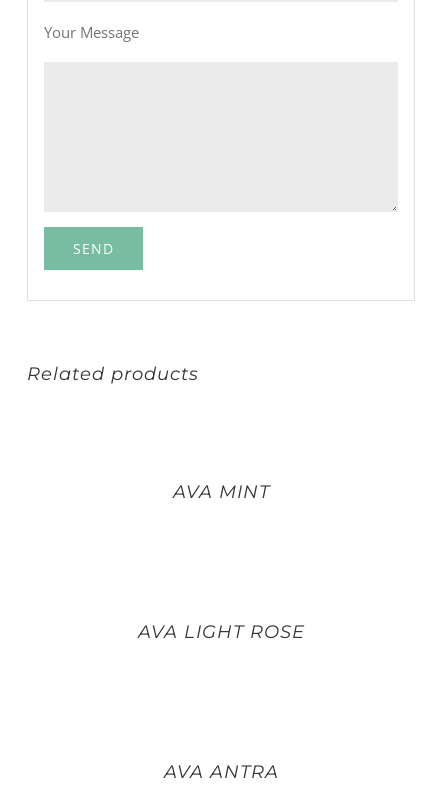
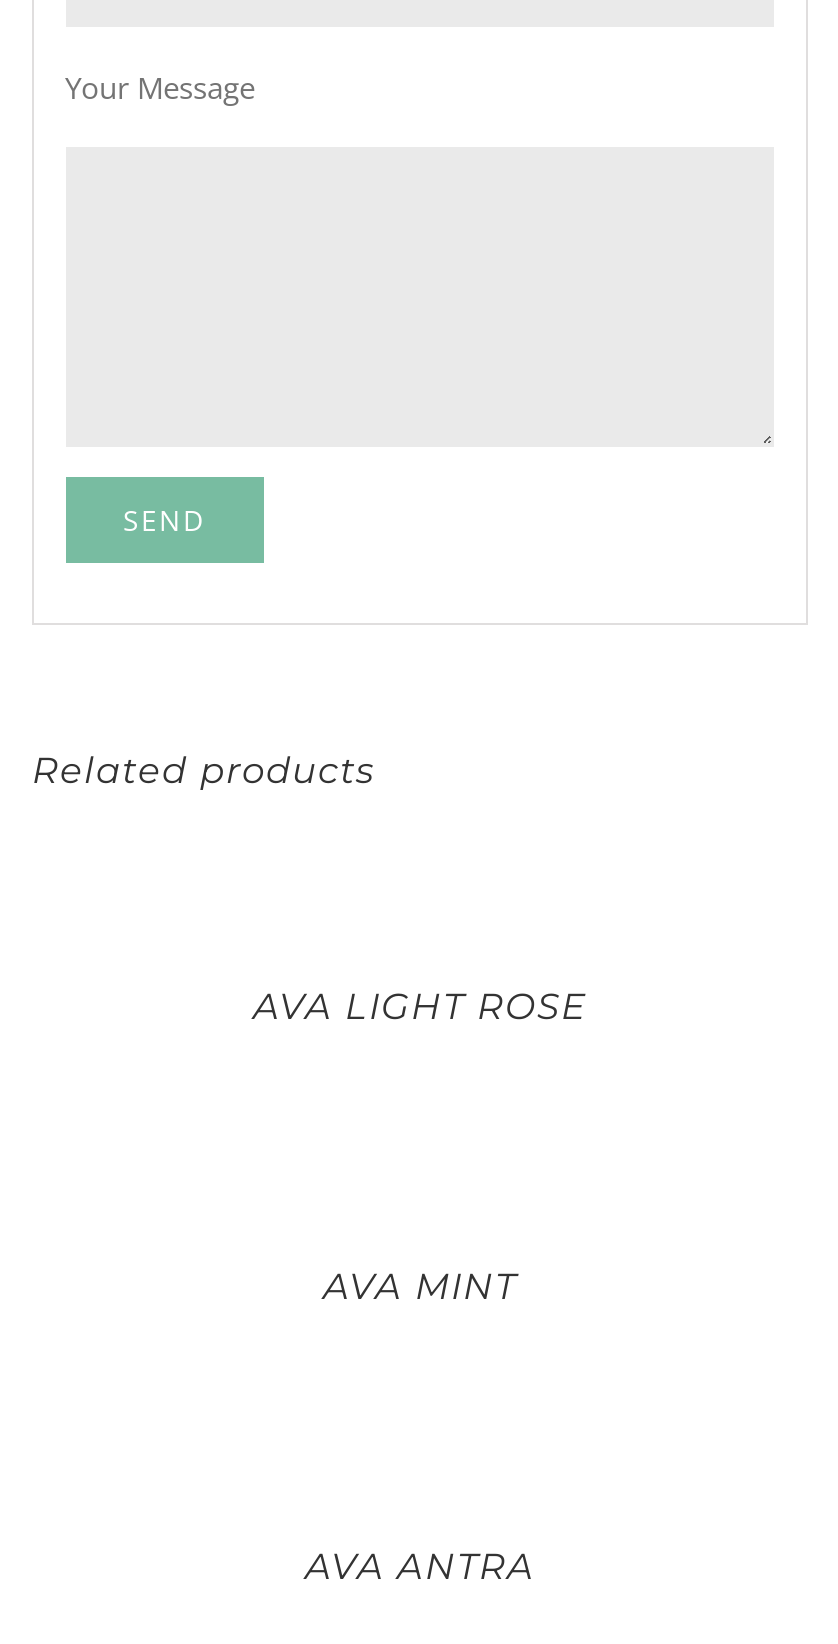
moved [172,481,269,503] -> [323,1265,517,1309]: AVA MINT
moved [137,621,304,643] -> [253,985,587,1029]: AVA LIGHT ROSE

